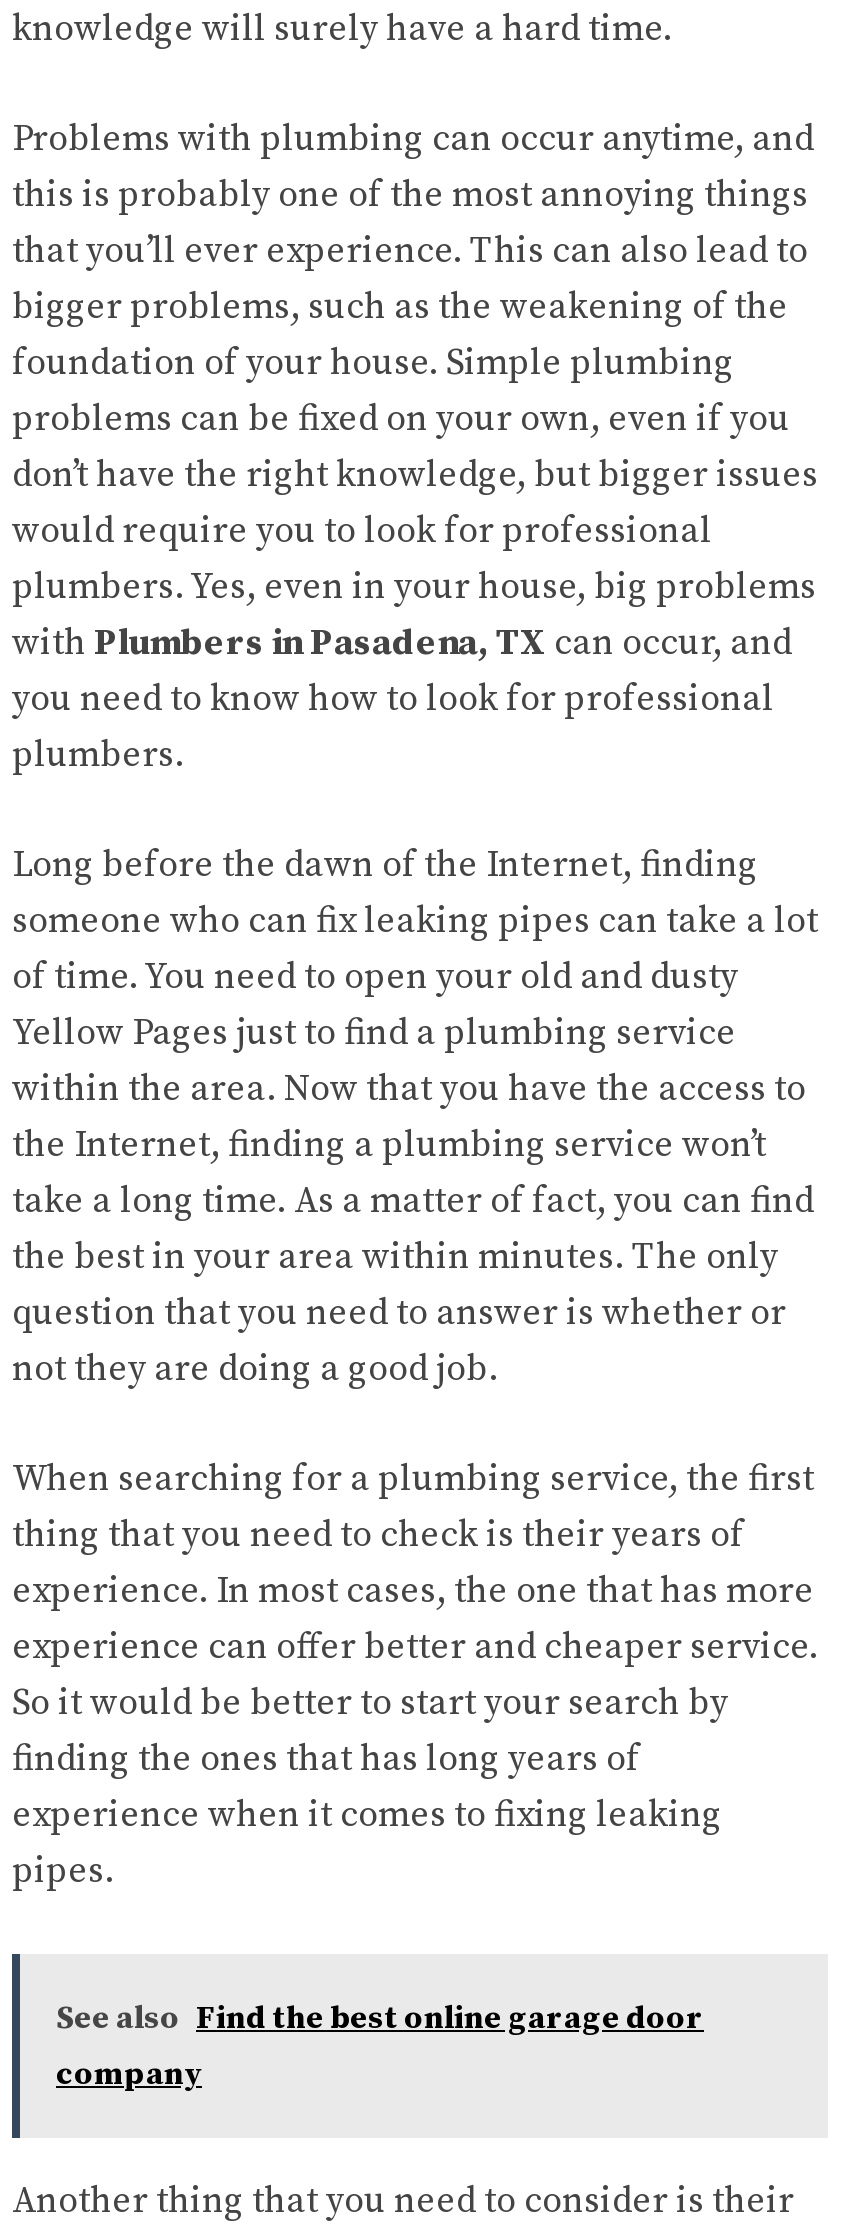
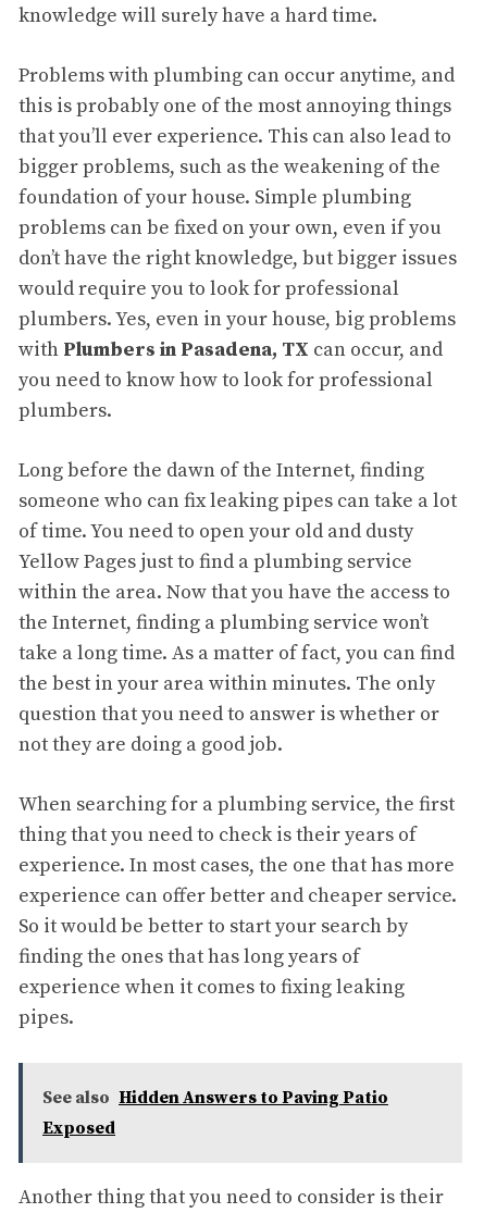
[56,1998,704,2094] See also Find the best online garage door | company -> [42,1087,388,1139] See also Hidden Answers to Paving Patio | Exposed

